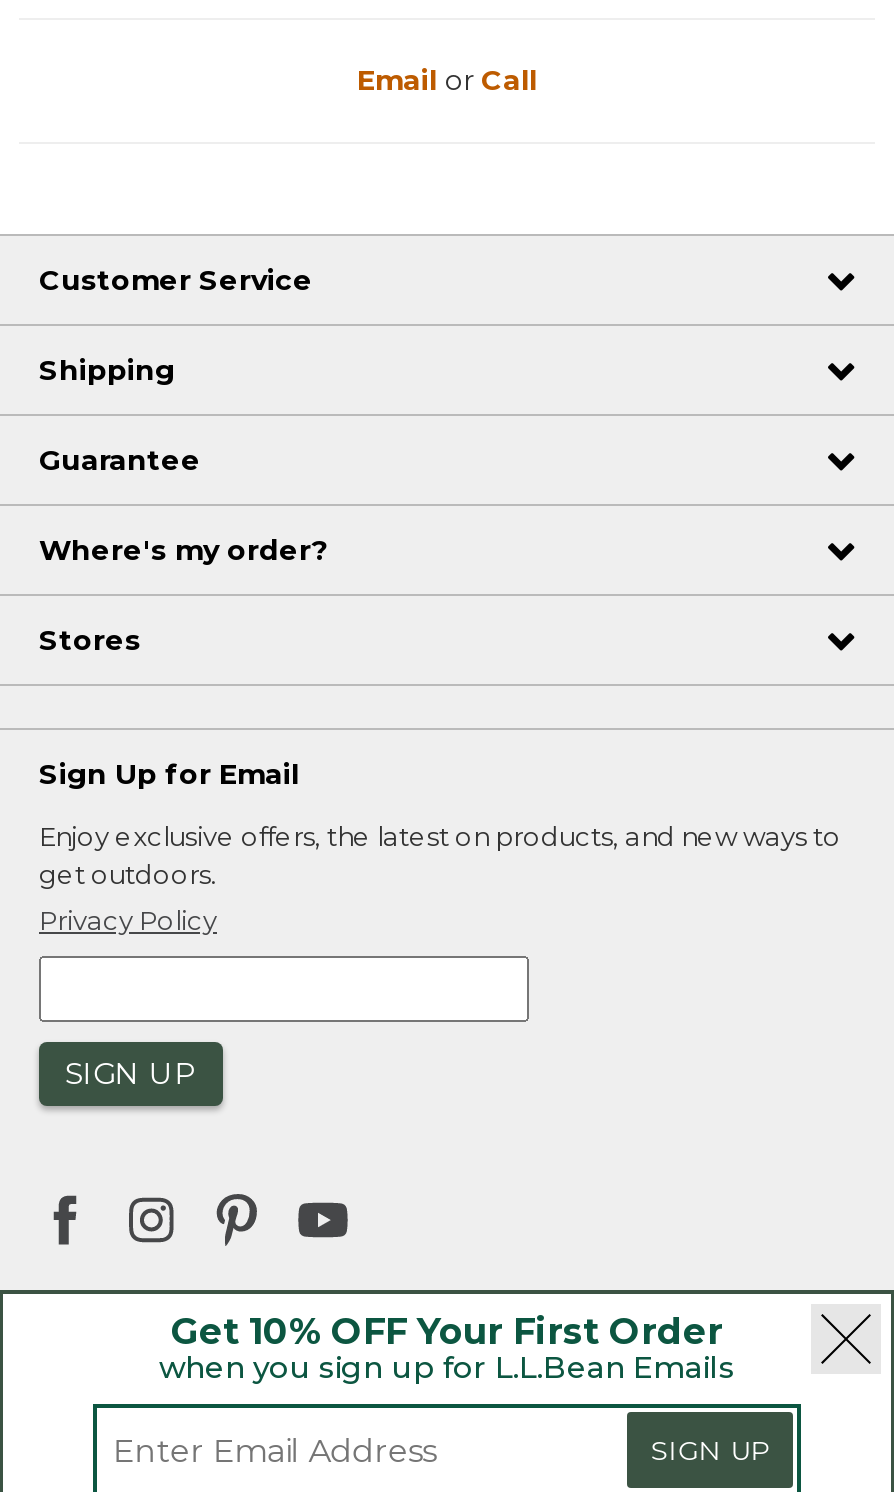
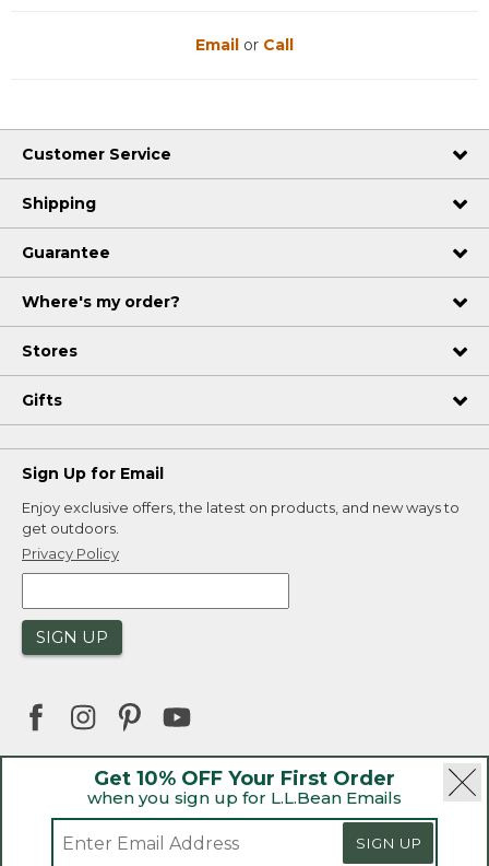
none -> [22,390,62,410] Gifts

